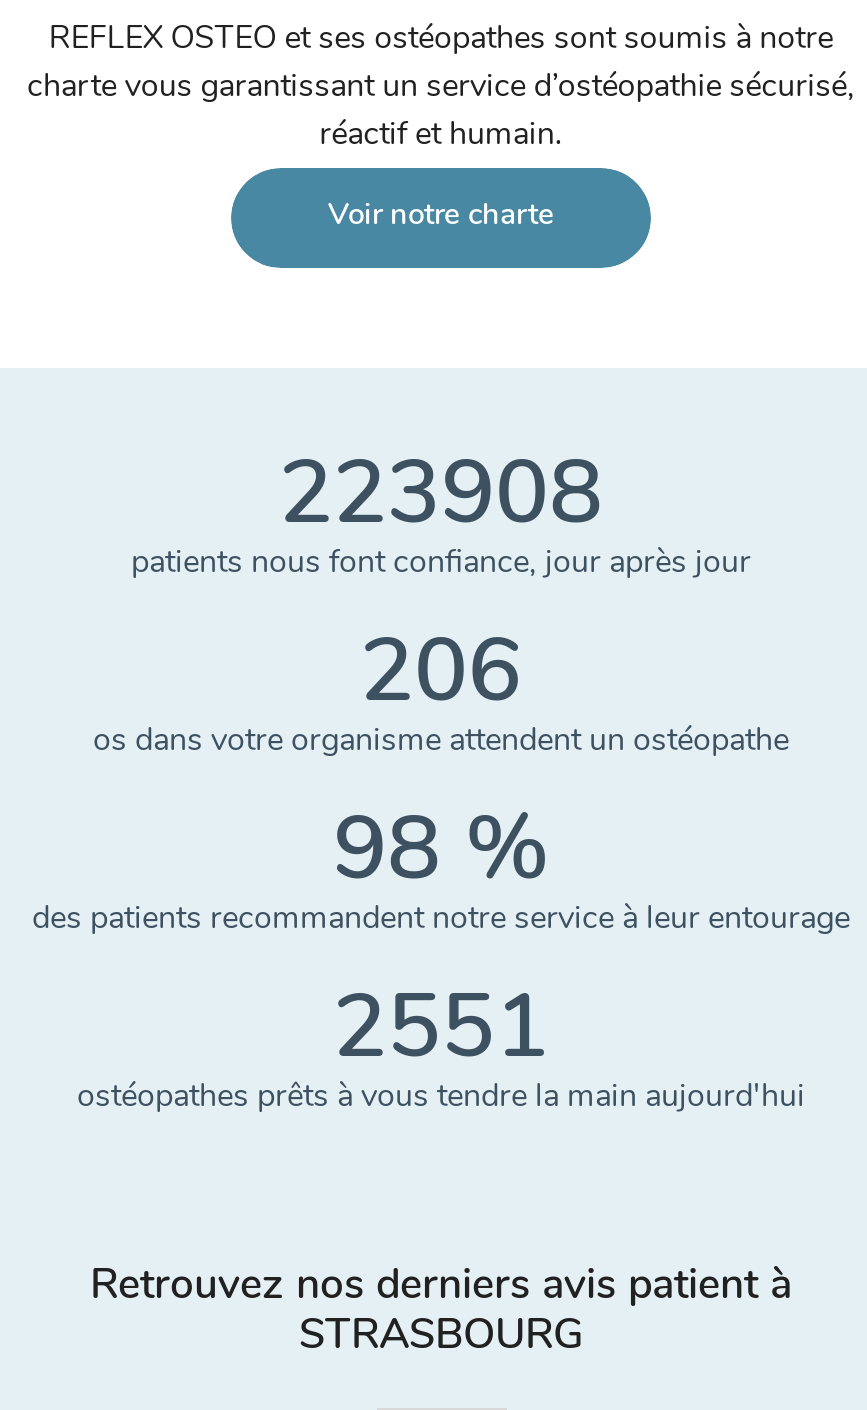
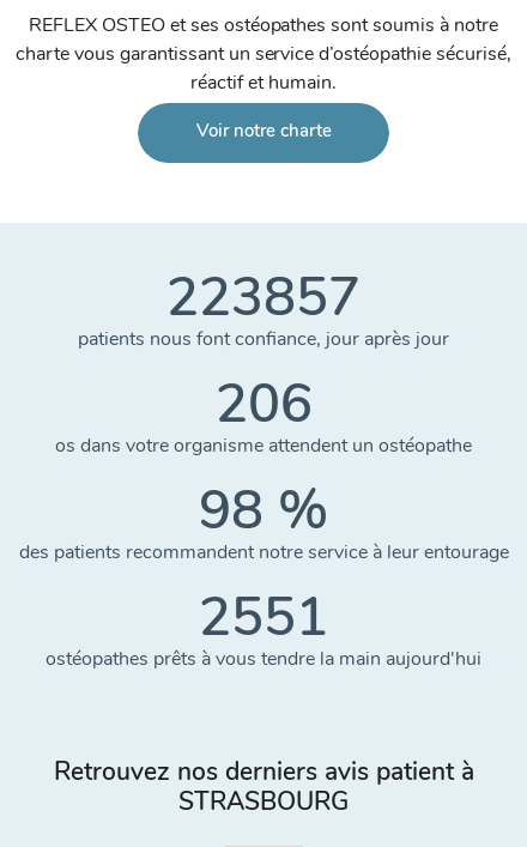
[279,432,603,554] 223908 -> [166,261,361,334] 223857

